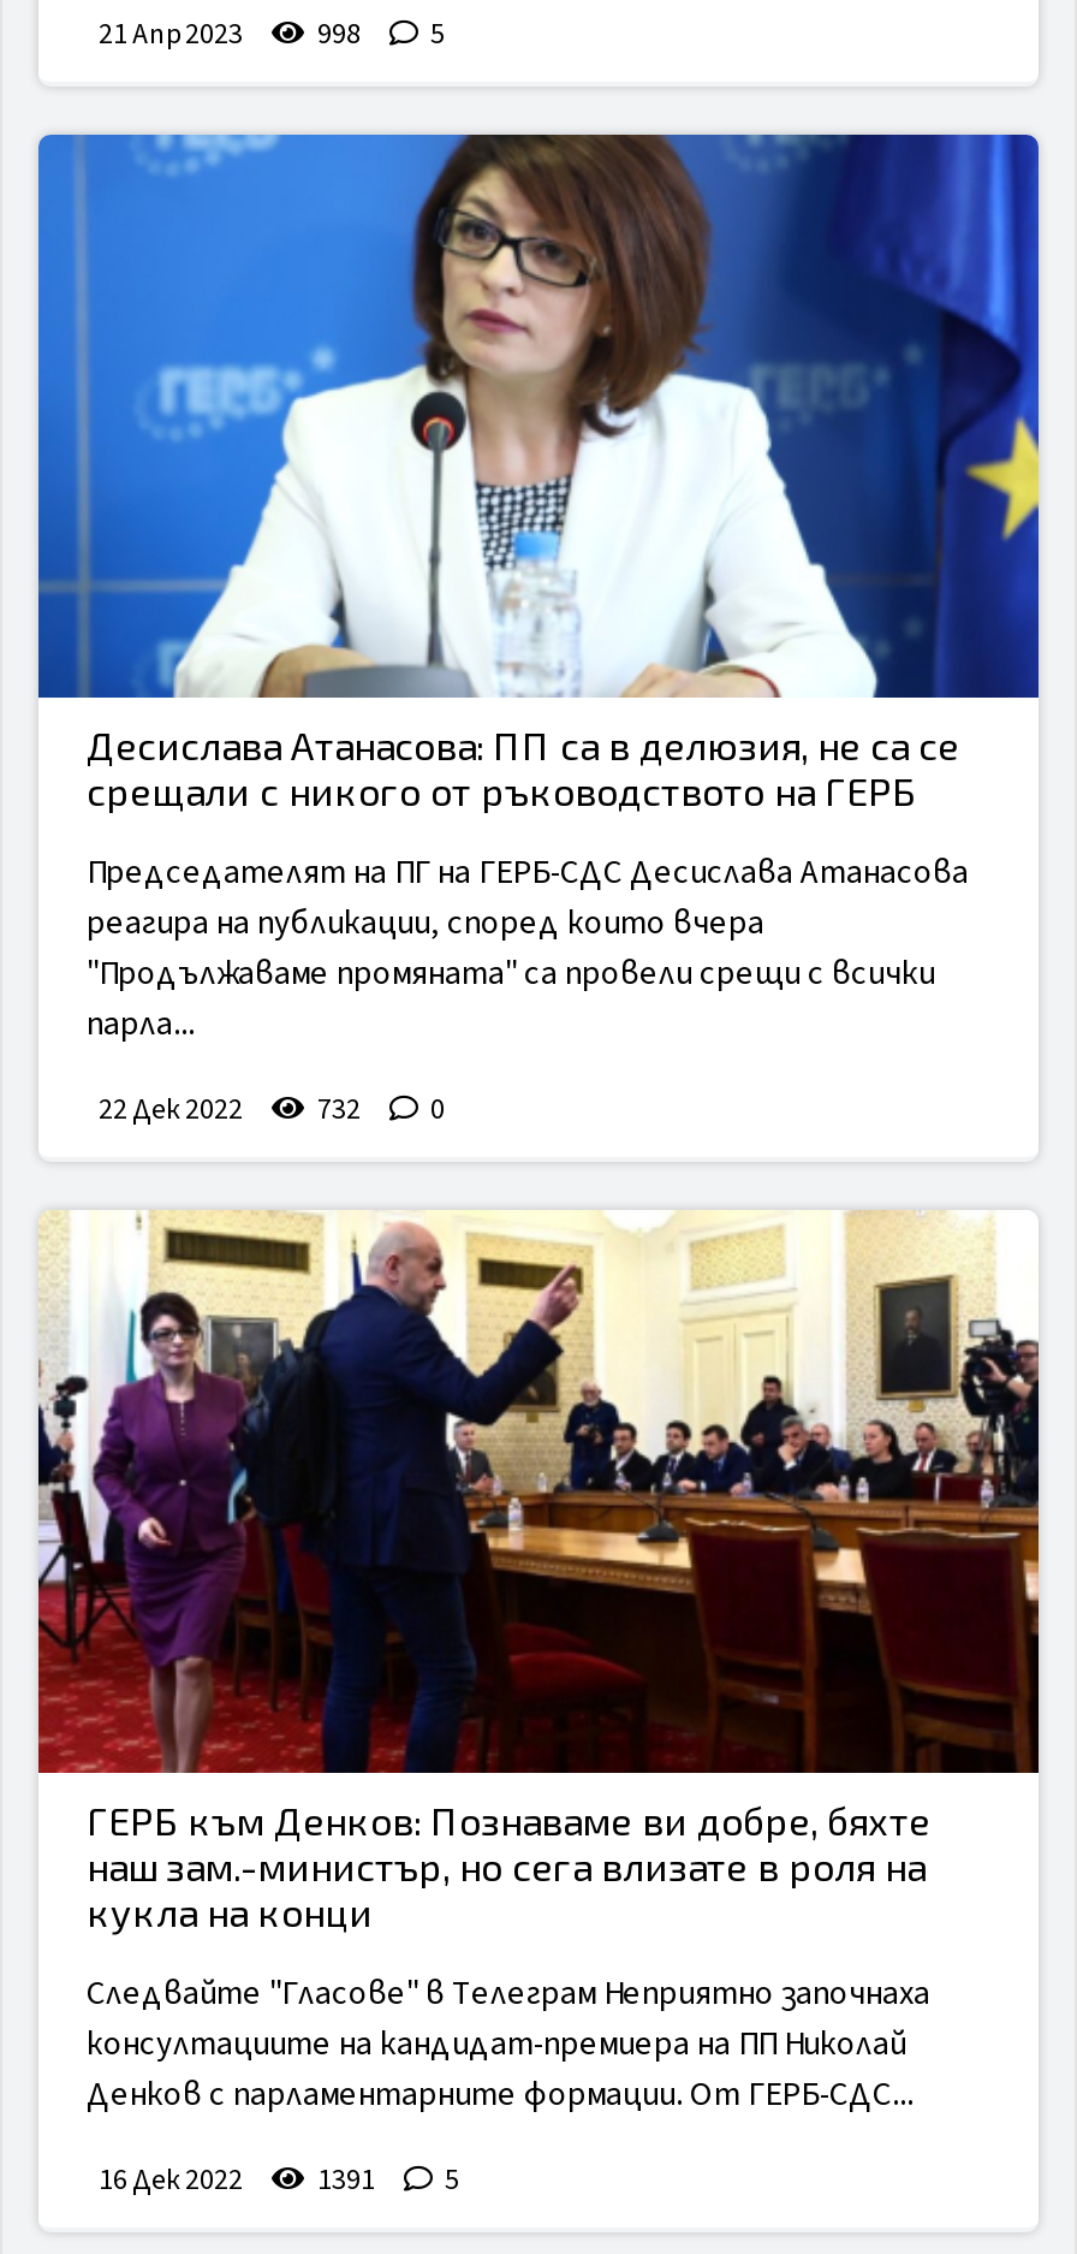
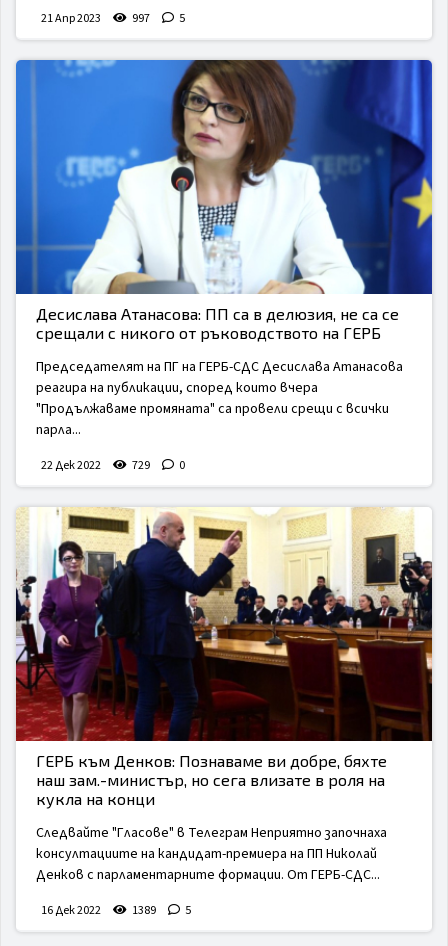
[99,14,445,55] 21 Апр 2023 998 5 -> [41,10,185,27] 21 Апр 2023 997 5
[99,1089,445,1130] 22 Дек 2022 732 0 -> [41,457,185,474] 22 Дек 2022 729 0
[99,2159,459,2200] 16 Дек 2022 1391 5 -> [41,902,191,919] 16 Дек 2022 1389 5

